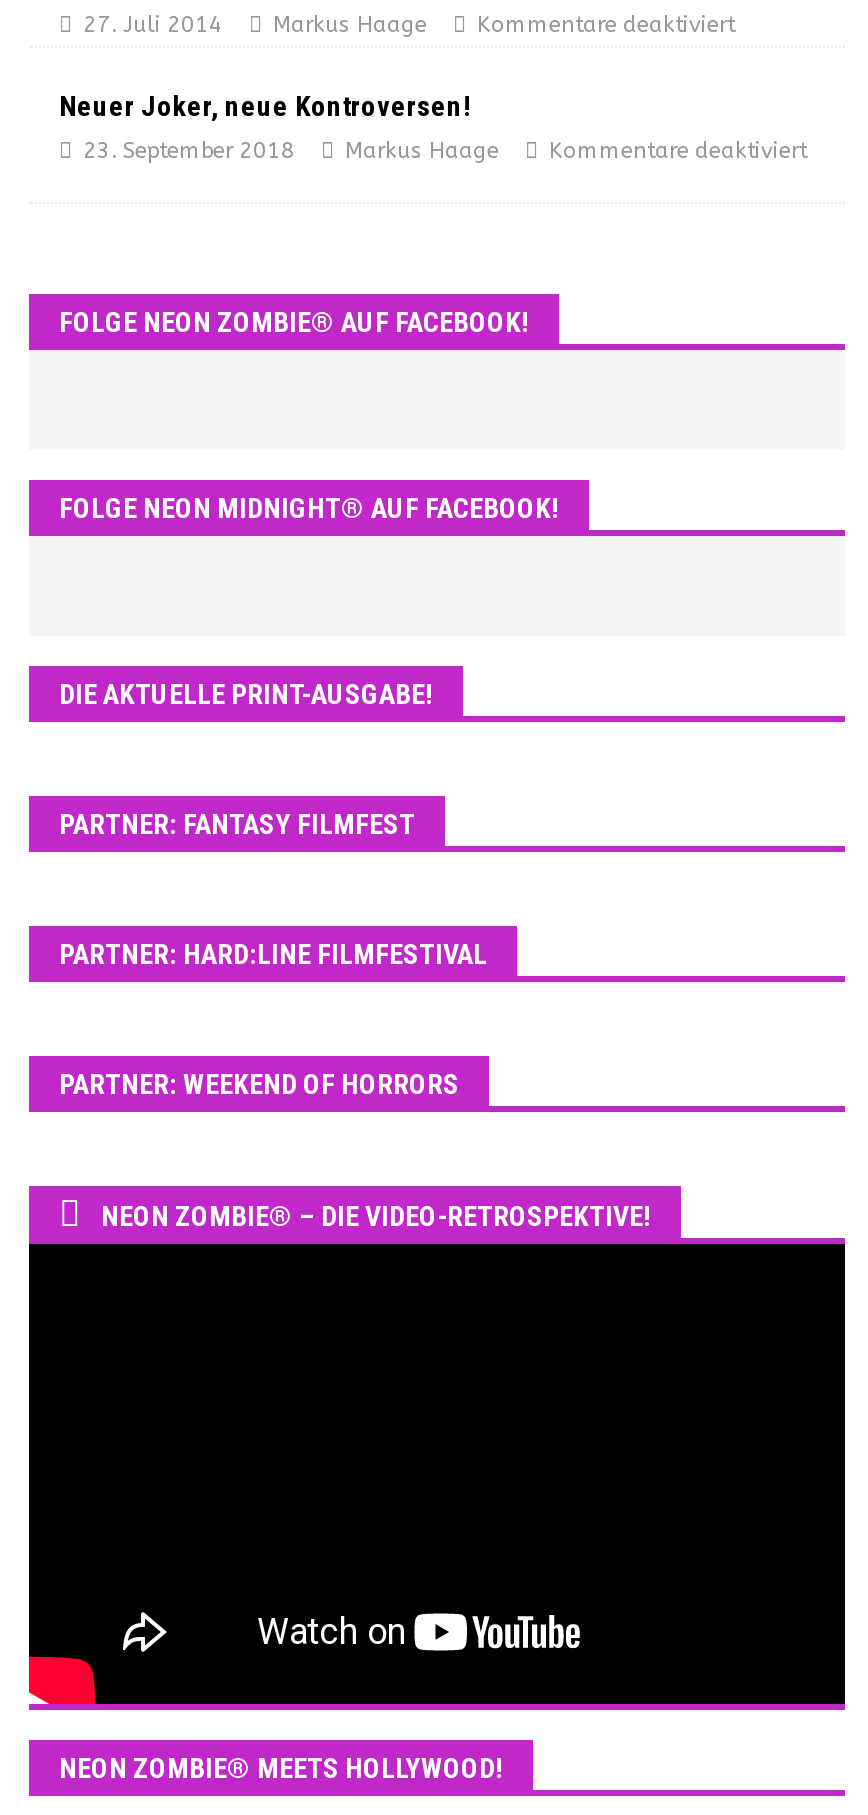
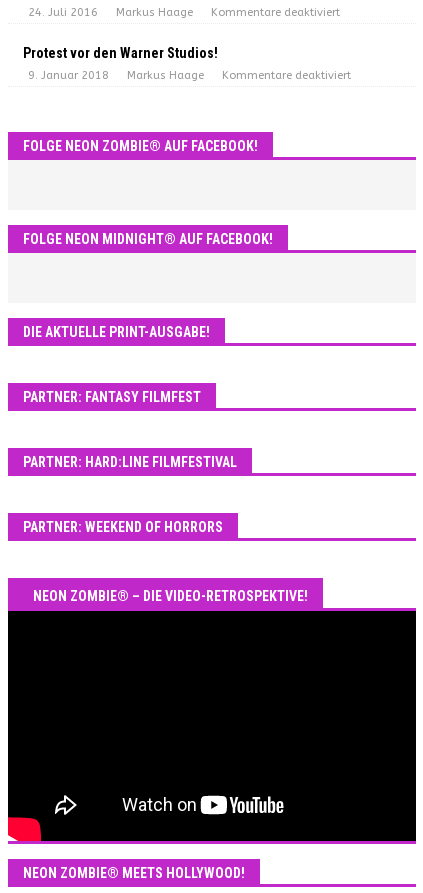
[83,12,735,38] 27. Juli 2014 Markus Haage Kommentare deaktiviert -> [28,6,340,19] 24. Juli 2016 Markus Haage Kommentare deaktiviert
[59,90,471,122] Neuer Joker, neue Kontroversen! -> [23,45,218,61] Protest vor den Warner Studios!
[83,138,807,164] 23. September 2018 Markus Haage Kommentare deaktiviert -> [28,69,351,82] 9. Januar 2018 Markus Haage Kommentare deaktiviert

